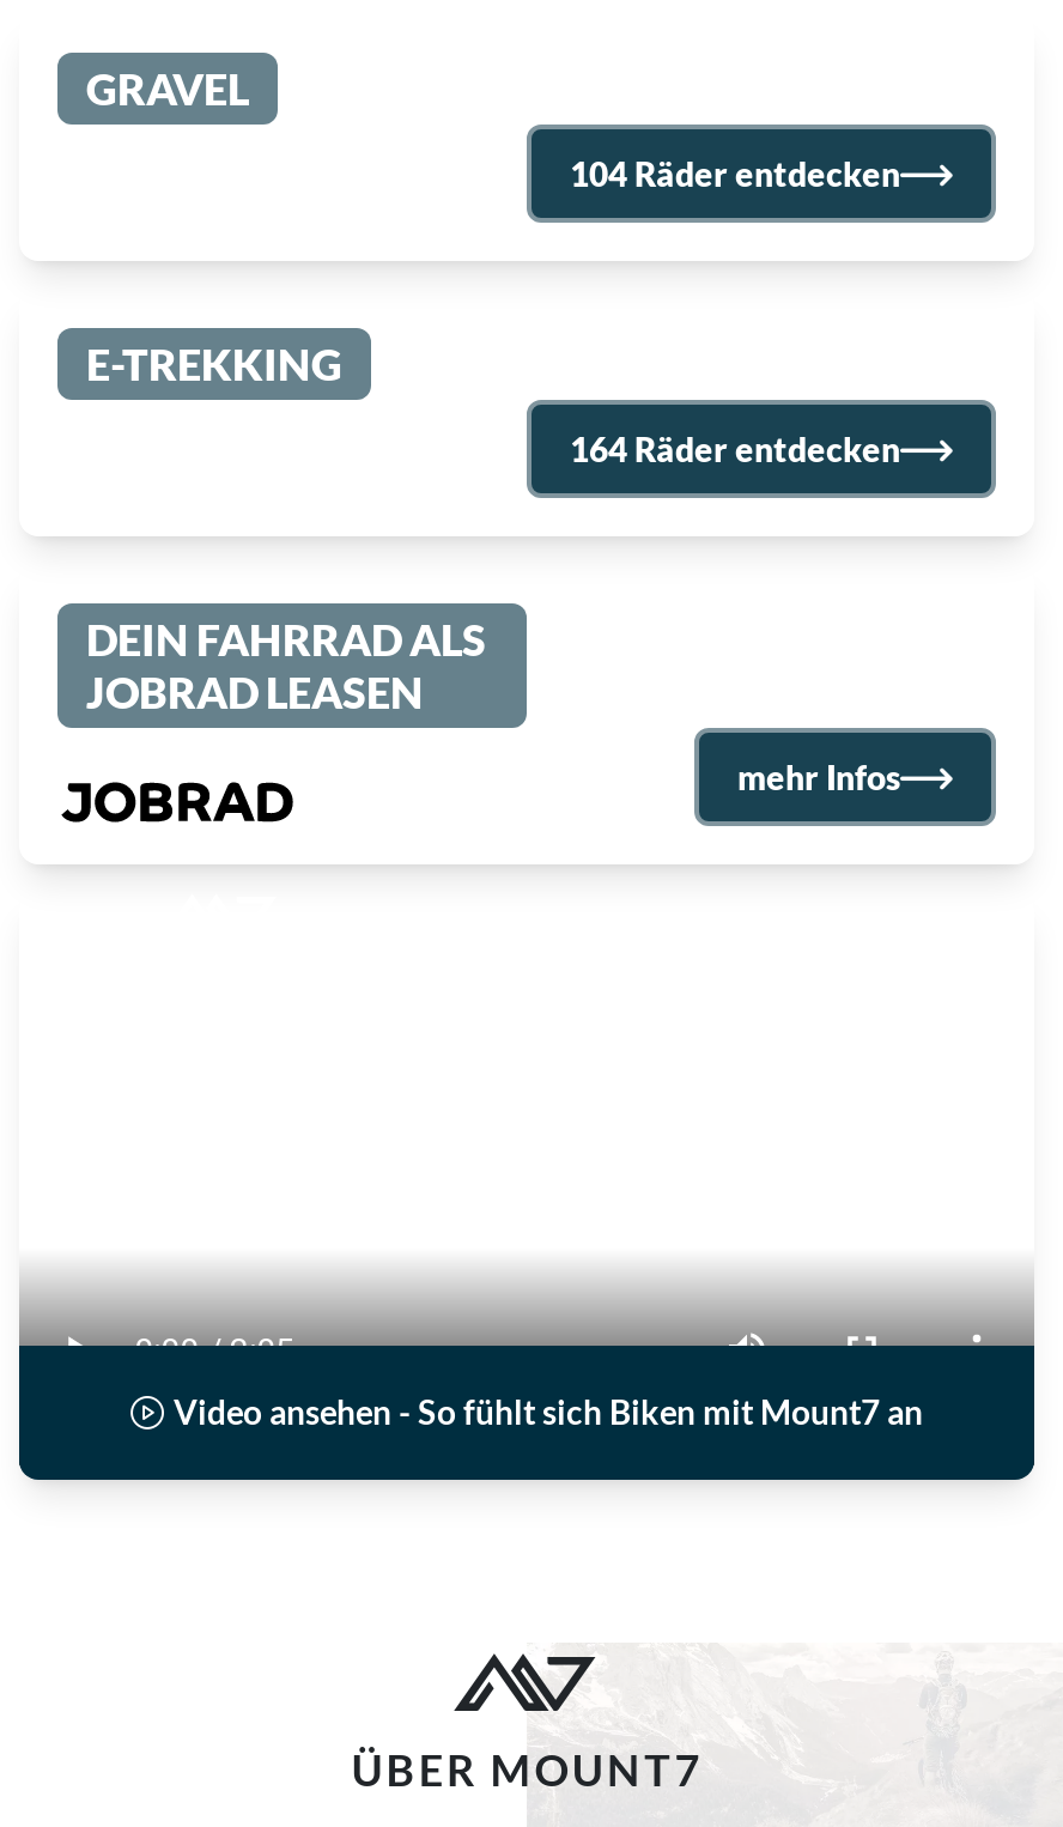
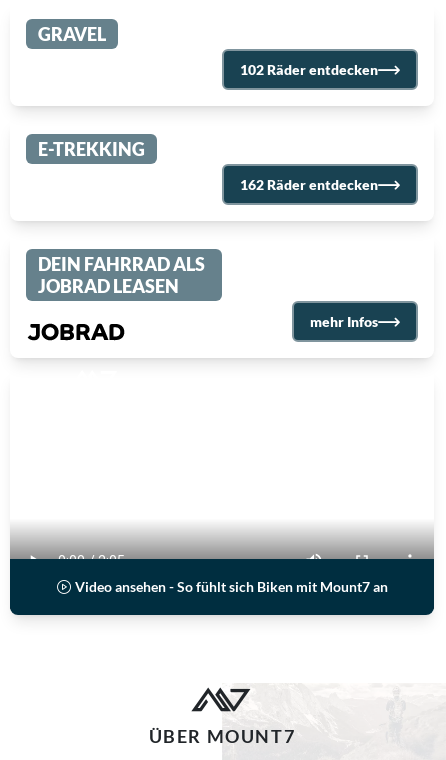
[570,153,900,194] 104 Räder entdecken -> [240,61,378,78] 102 Räder entdecken
[570,429,900,469] 164 Räder entdecken -> [240,176,378,193] 162 Räder entdecken

